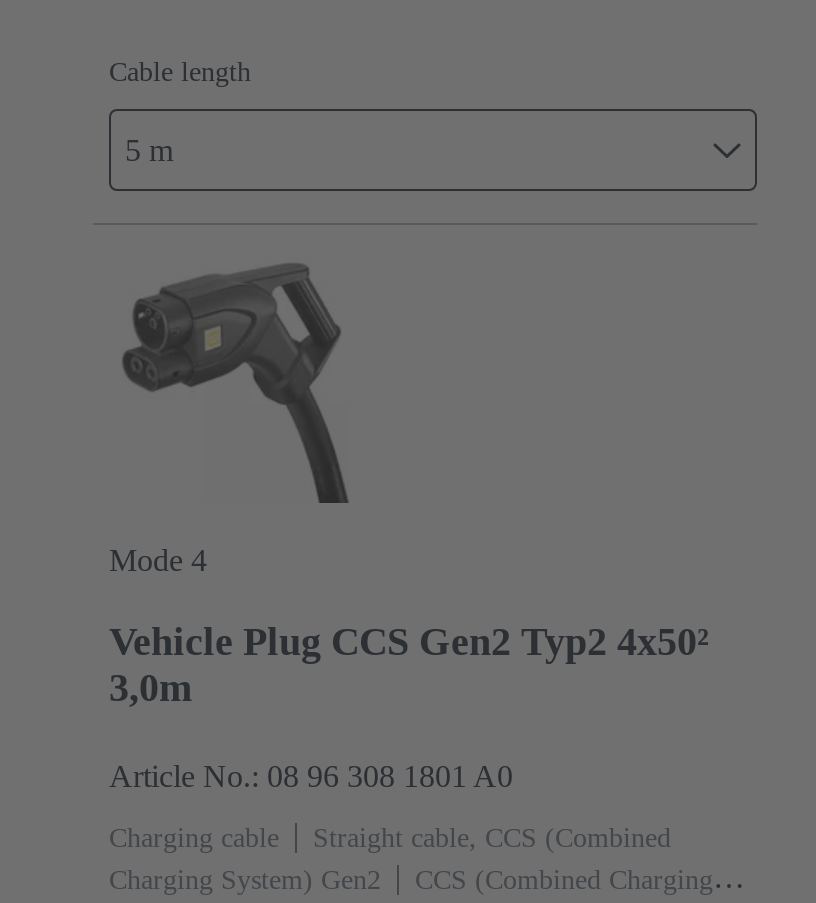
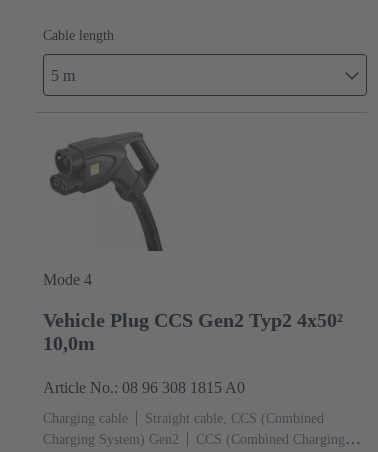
[109,664,193,708] 3,0m -> [43,332,95,354] 10,0m
[109,758,513,792] Article No.: 08 96 308 1801 A0 -> [43,379,245,396] Article No.: 08 96 308 1815 A0

